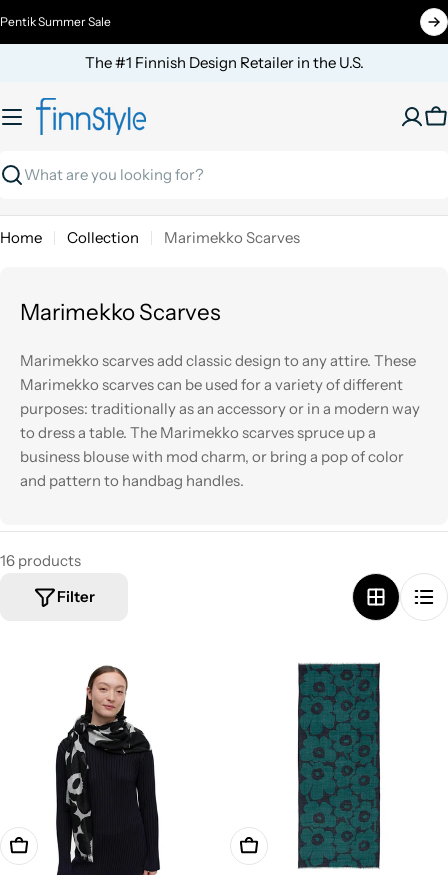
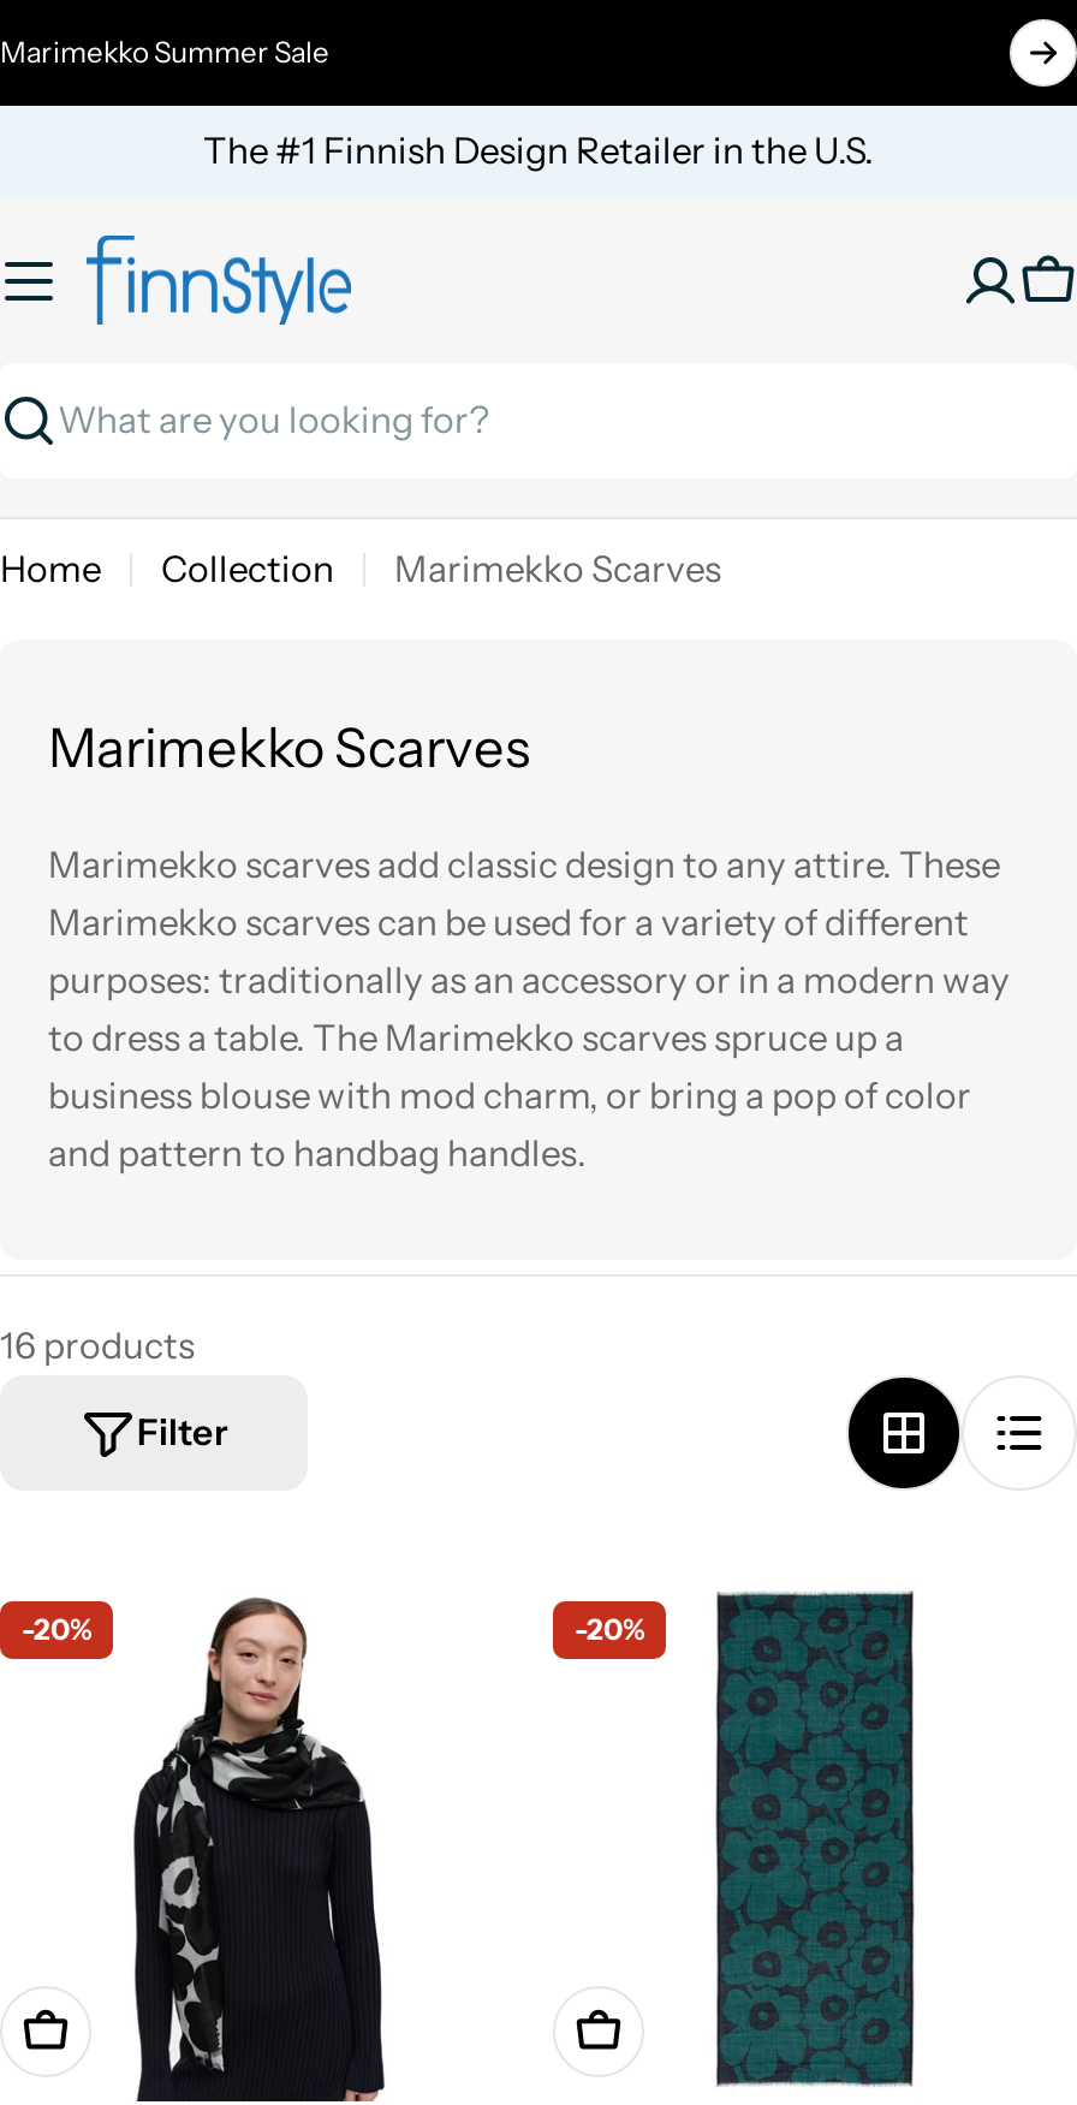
[0,14,111,29] Pentik Summer Sale -> [0,34,329,70] Marimekko Summer Sale
none -> [22,1611,91,1647] -20%
none -> [575,1611,644,1647] -20%

